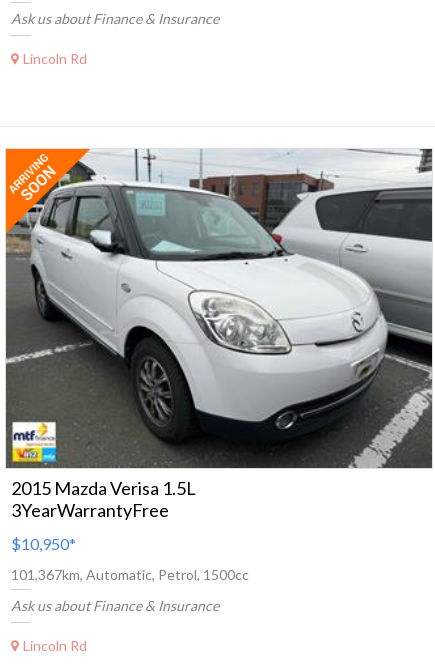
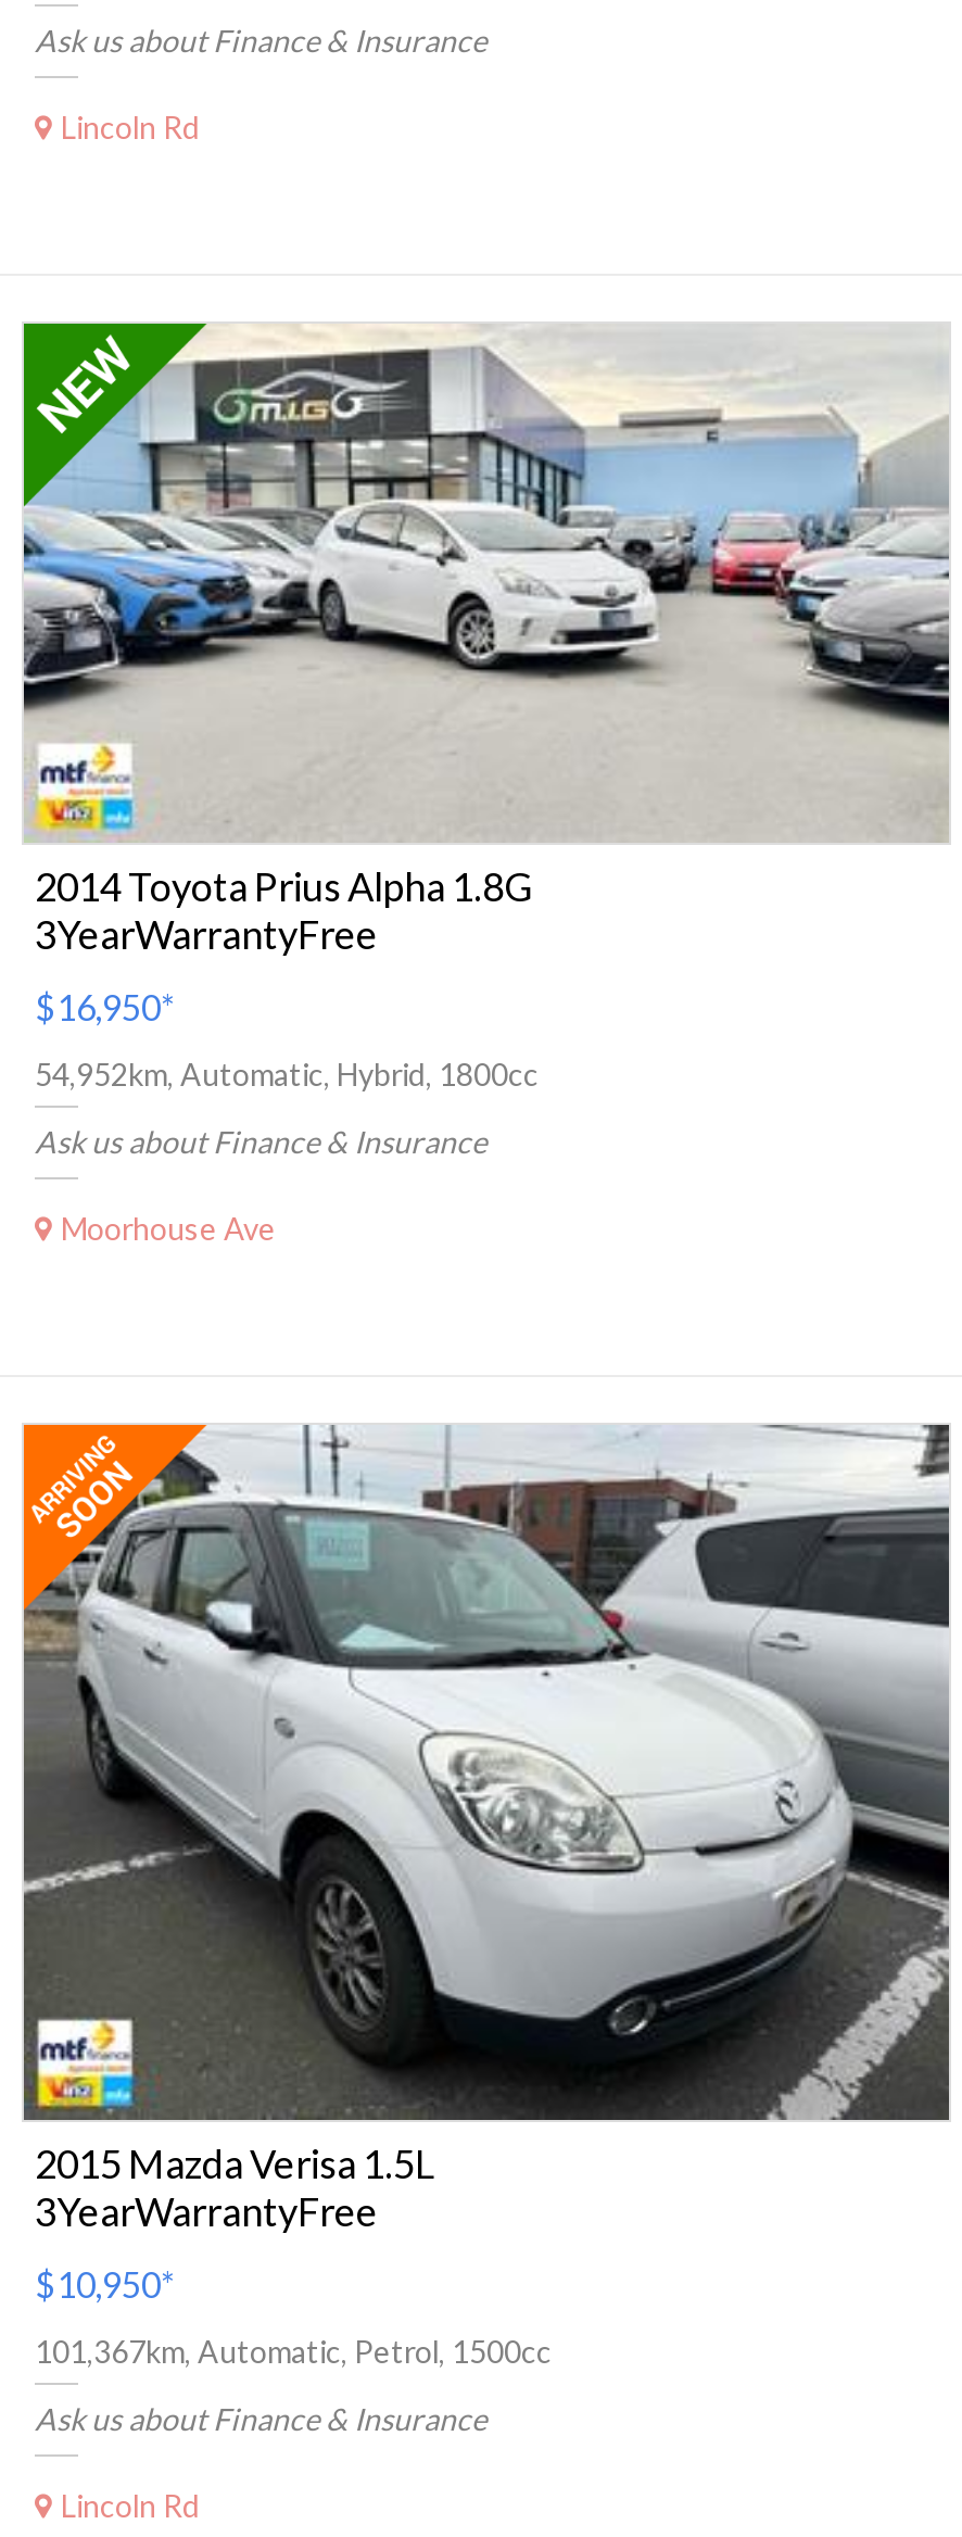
none -> [22,321,949,1248] [image] | 2014 Toyota Prius Alpha 1.8G | 3YearWarrantyFree | $16,950* | 54,952km, Automatic, Hybrid, 1800cc | Ask us about Finance & Insurance | Moorhouse Ave

